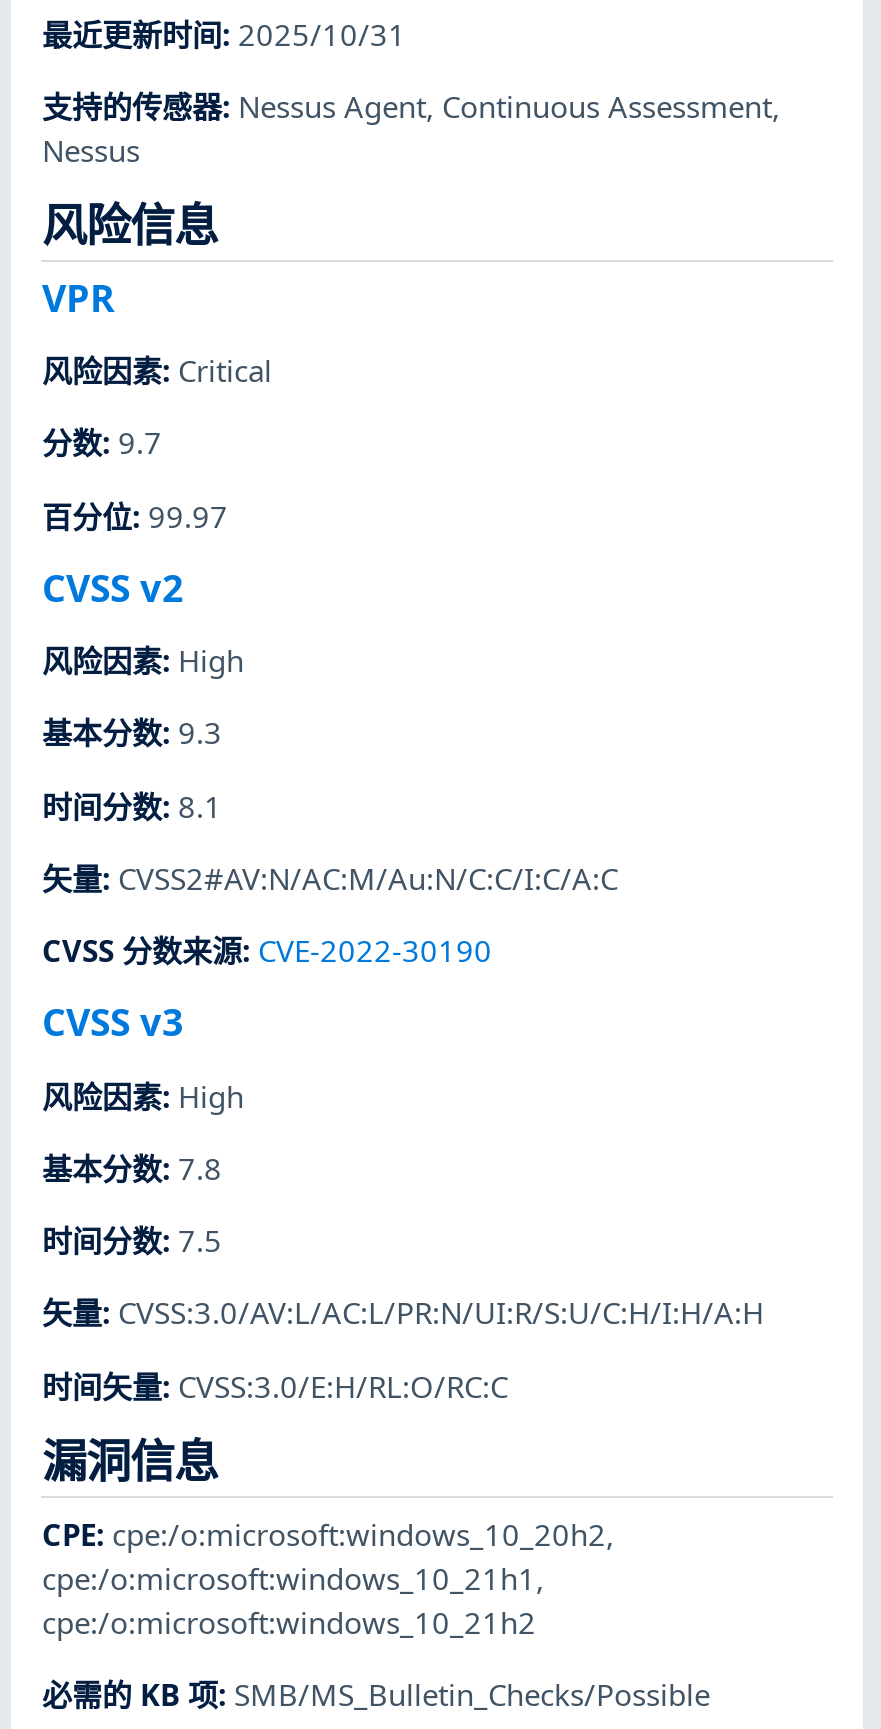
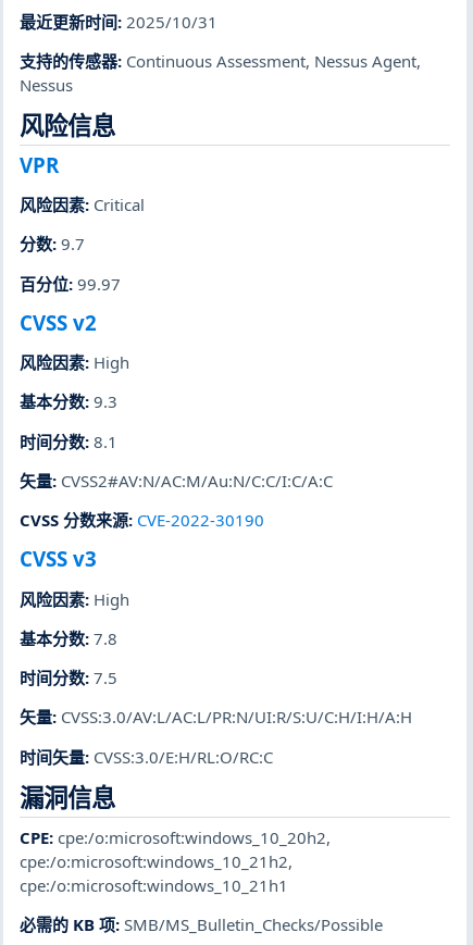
[42,86,780,126] 支持的传感器: Nessus Agent, Continuous Assessment, -> [20,50,421,72] 支持的传感器: Continuous Assessment, Nessus Agent,
[42,1557,544,1641] cpe:/o:microsoft:windows_10_21h1, | cpe:/o:microsoft:windows_10_21h2 -> [20,850,293,896] cpe:/o:microsoft:windows_10_21h2, | cpe:/o:microsoft:windows_10_21h1

